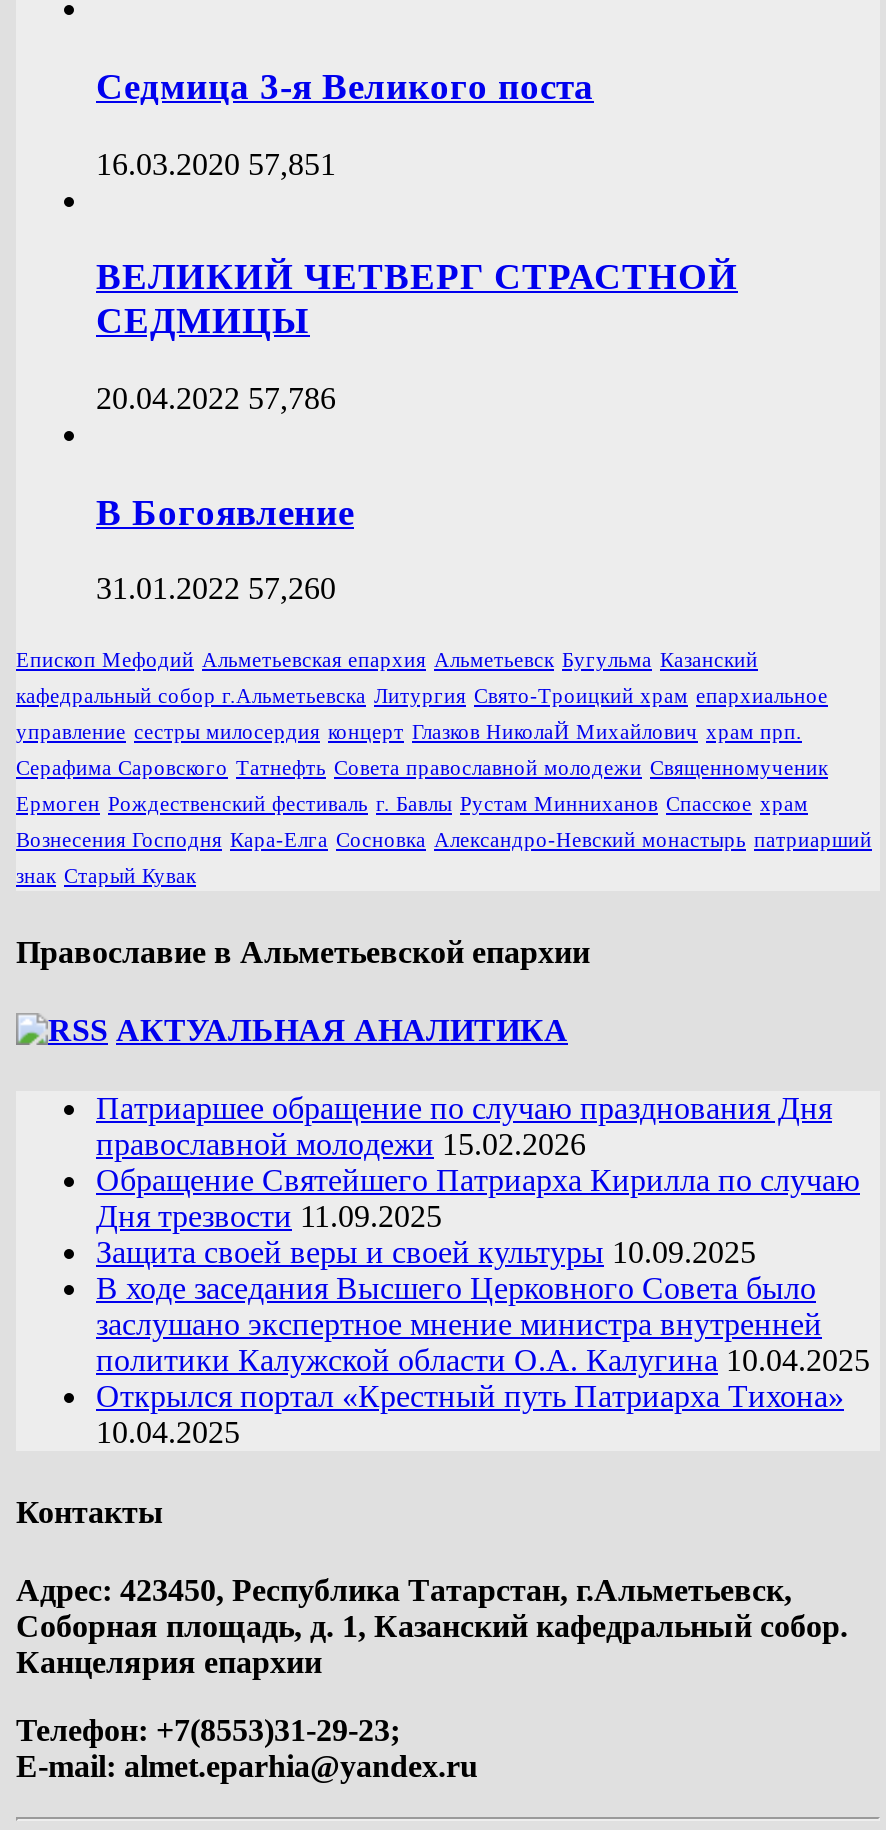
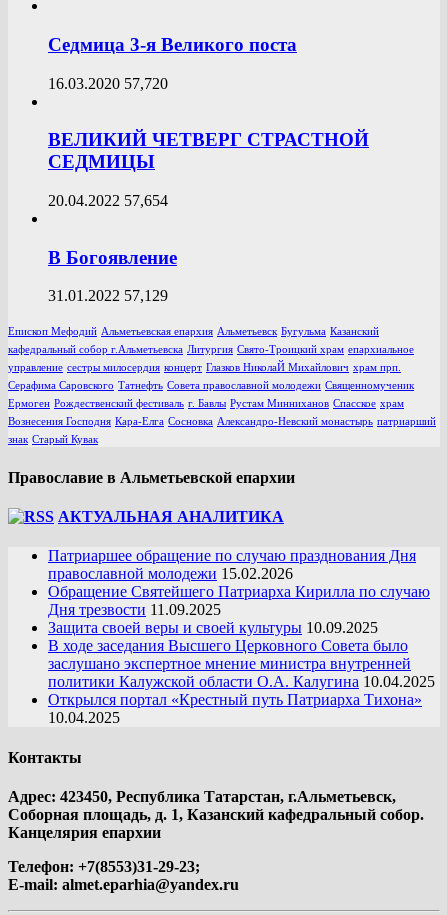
[96,146,336,180] 16.03.2020 57,851 -> [48,75,168,92] 16.03.2020 57,720
[96,381,336,415] 20.04.2022 57,786 -> [48,192,168,209] 20.04.2022 57,654
[96,572,336,606] 31.01.2022 57,260 -> [48,287,168,304] 31.01.2022 57,129

